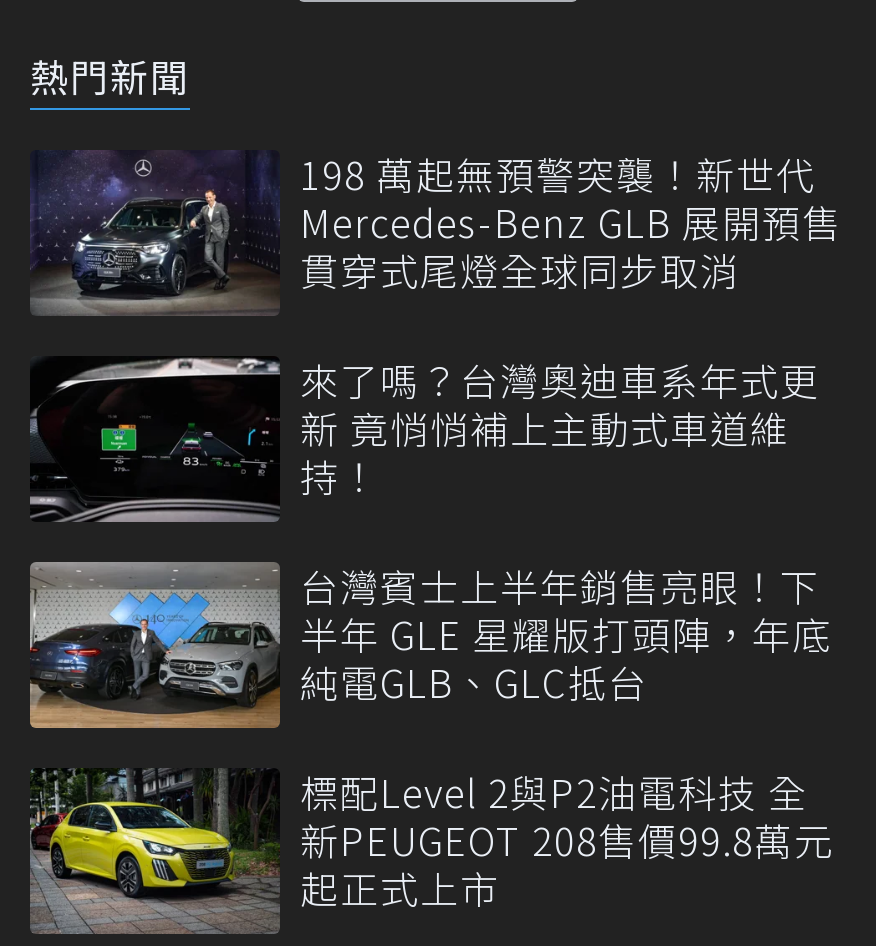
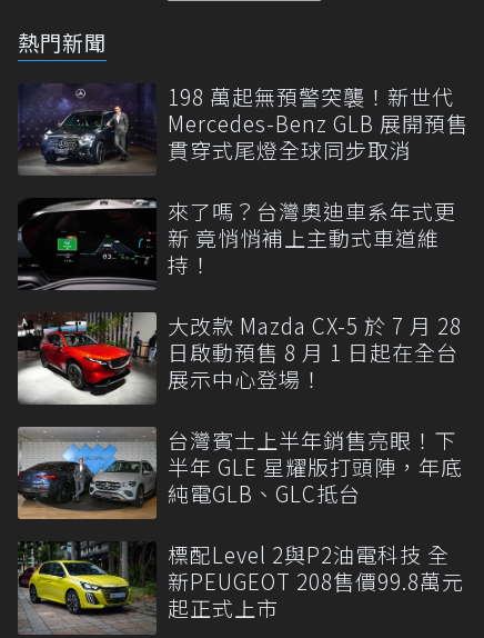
none -> [17,310,462,405] [image] | 大改款 Mazda CX-5 於 7 月 28 | 日啟動預售 8 月 1 日起在全台 | 展示中心登場！

